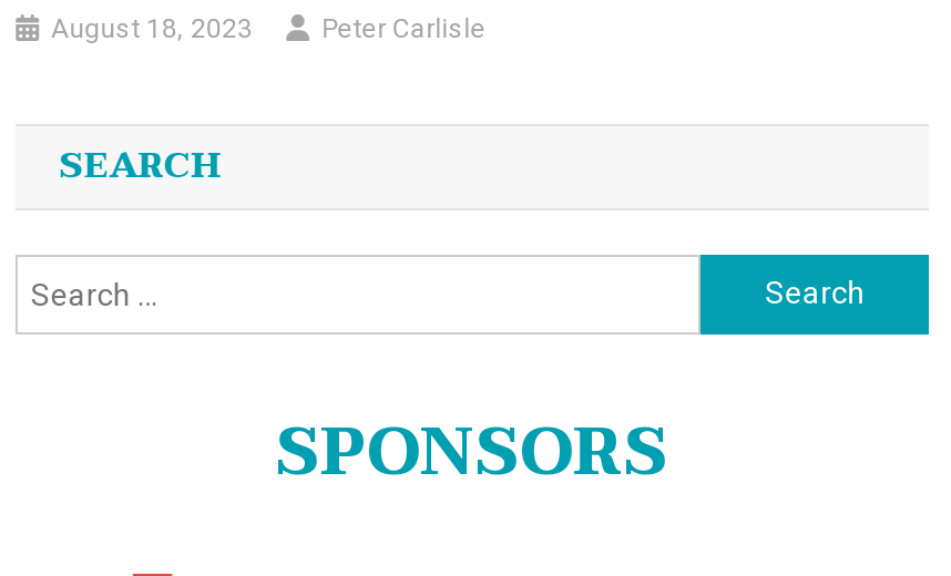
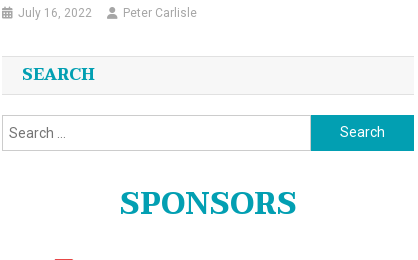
[51,13,253,44] August 18, 2023 -> [18,6,92,20] July 16, 2022

